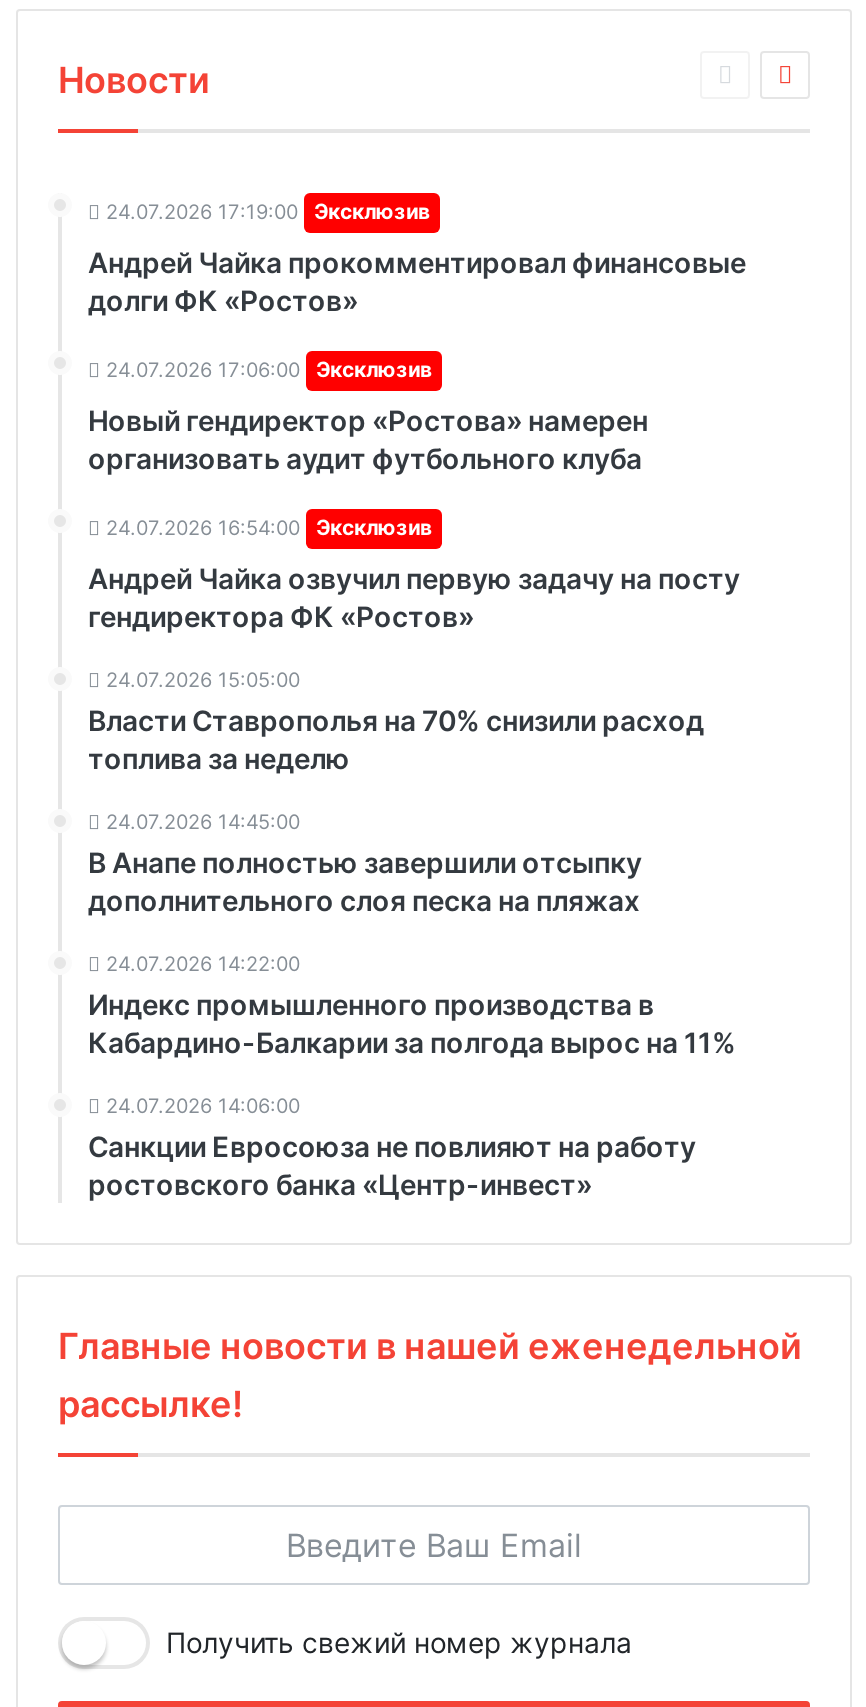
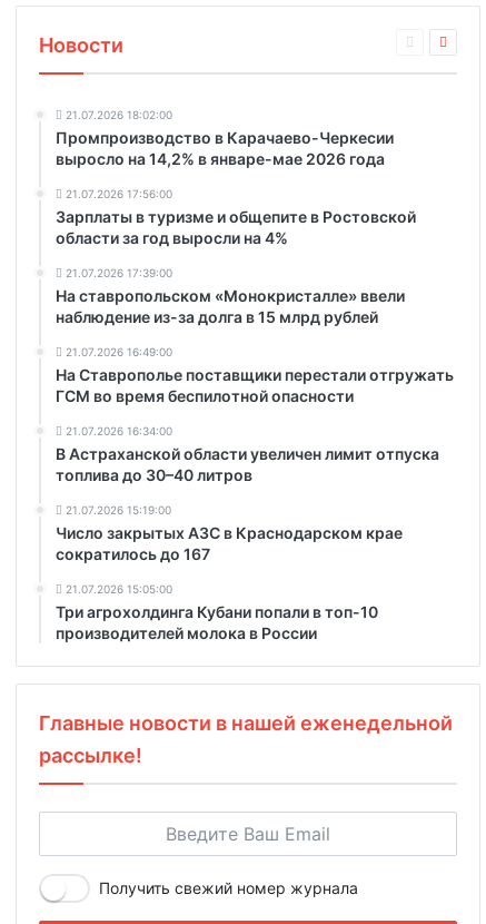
[88,198,746,1200] 24.07.2026 17:19:00 | Эксклюзив | Андрей Чайка прокомментировал финансовые | долги ФК «Ростов» | 24.07.2026 17:06:00 | Эксклюзив | Новый гендиректор «Ростова» намерен | организовать аудит футбольного клуба | 24.07.2026 16:54:00 | Эксклюзив | Андрей Чайка озвучил первую задачу на посту | гендиректора ФК «Ростов» | 24.07.2026 15:05:00 | Власти Ставрополья на 70% снизили расход | топлива за неделю | 24.07.2026 14:45:00 | В Анапе полностью завершили отсыпку | дополнительного слоя песка на пляжах | 24.07.2026 14:22:00 | Индекс промышленного производства в | Кабардино-Балкарии за полгода вырос на 11% | 24.07.2026 14:06:00 | Санкции Евросоюза не повлияют на работу | ростовского банка «Центр-инвест» -> [56,107,454,642] 21.07.2026 18:02:00 | Промпроизводство в Карачаево-Черкесии | выросло на 14,2% в январе-мае 2026 года | 21.07.2026 17:56:00 | Зарплаты в туризме и общепите в Ростовской | области за год выросли на 4% | 21.07.2026 17:39:00 | На ставропольском «Монокристалле» ввели | наблюдение из-за долга в 15 млрд рублей | 21.07.2026 16:49:00 | На Ставрополье поставщики перестали отгружать | ГСМ во время беспилотной опасности | 21.07.2026 16:34:00 | В Астраханской области увеличен лимит отпуска | топлива до 30–40 литров | 21.07.2026 15:19:00 | Число закрытых АЗС в Краснодарском крае | сократилось до 167 | 21.07.2026 15:05:00 | Три агрохолдинга Кубани попали в топ-10 | производителей молока в России

